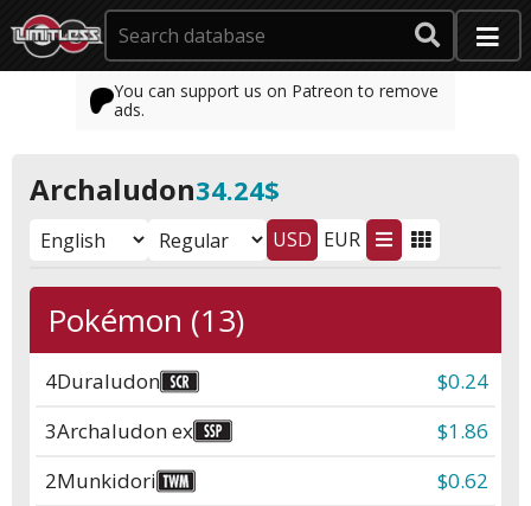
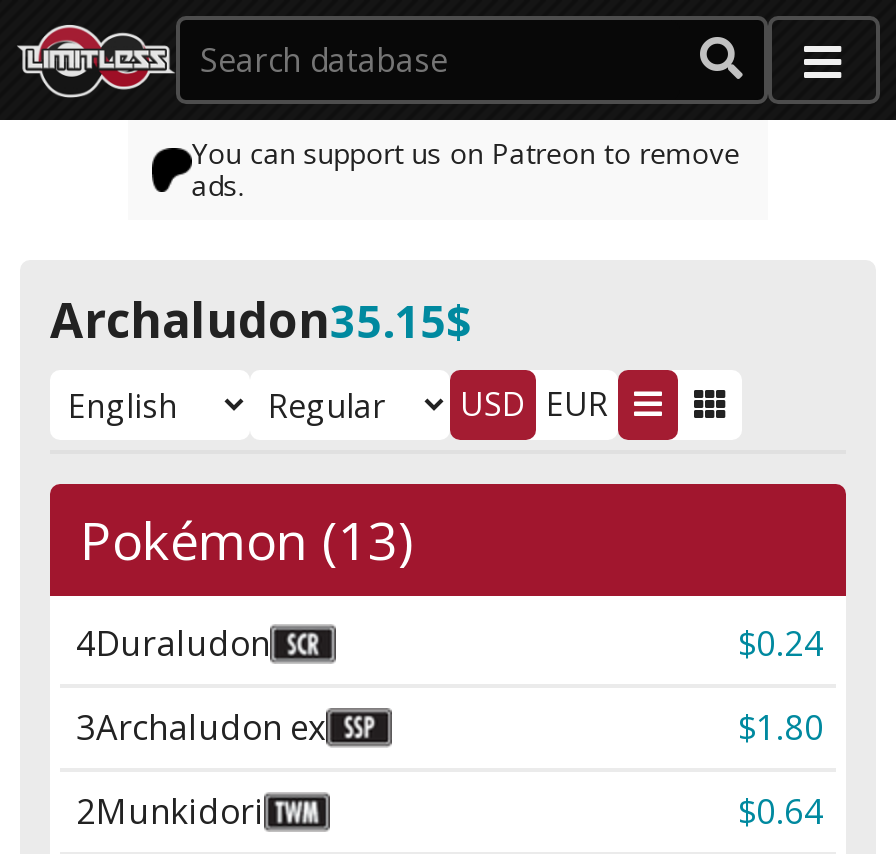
[30,169,280,209] Archaludon34.24$ -> [50,286,472,352] Archaludon35.15$
[437,417,488,444] $1.86 -> [738,704,824,750] $1.80
[437,467,488,494] $0.62 -> [738,788,824,834] $0.64

